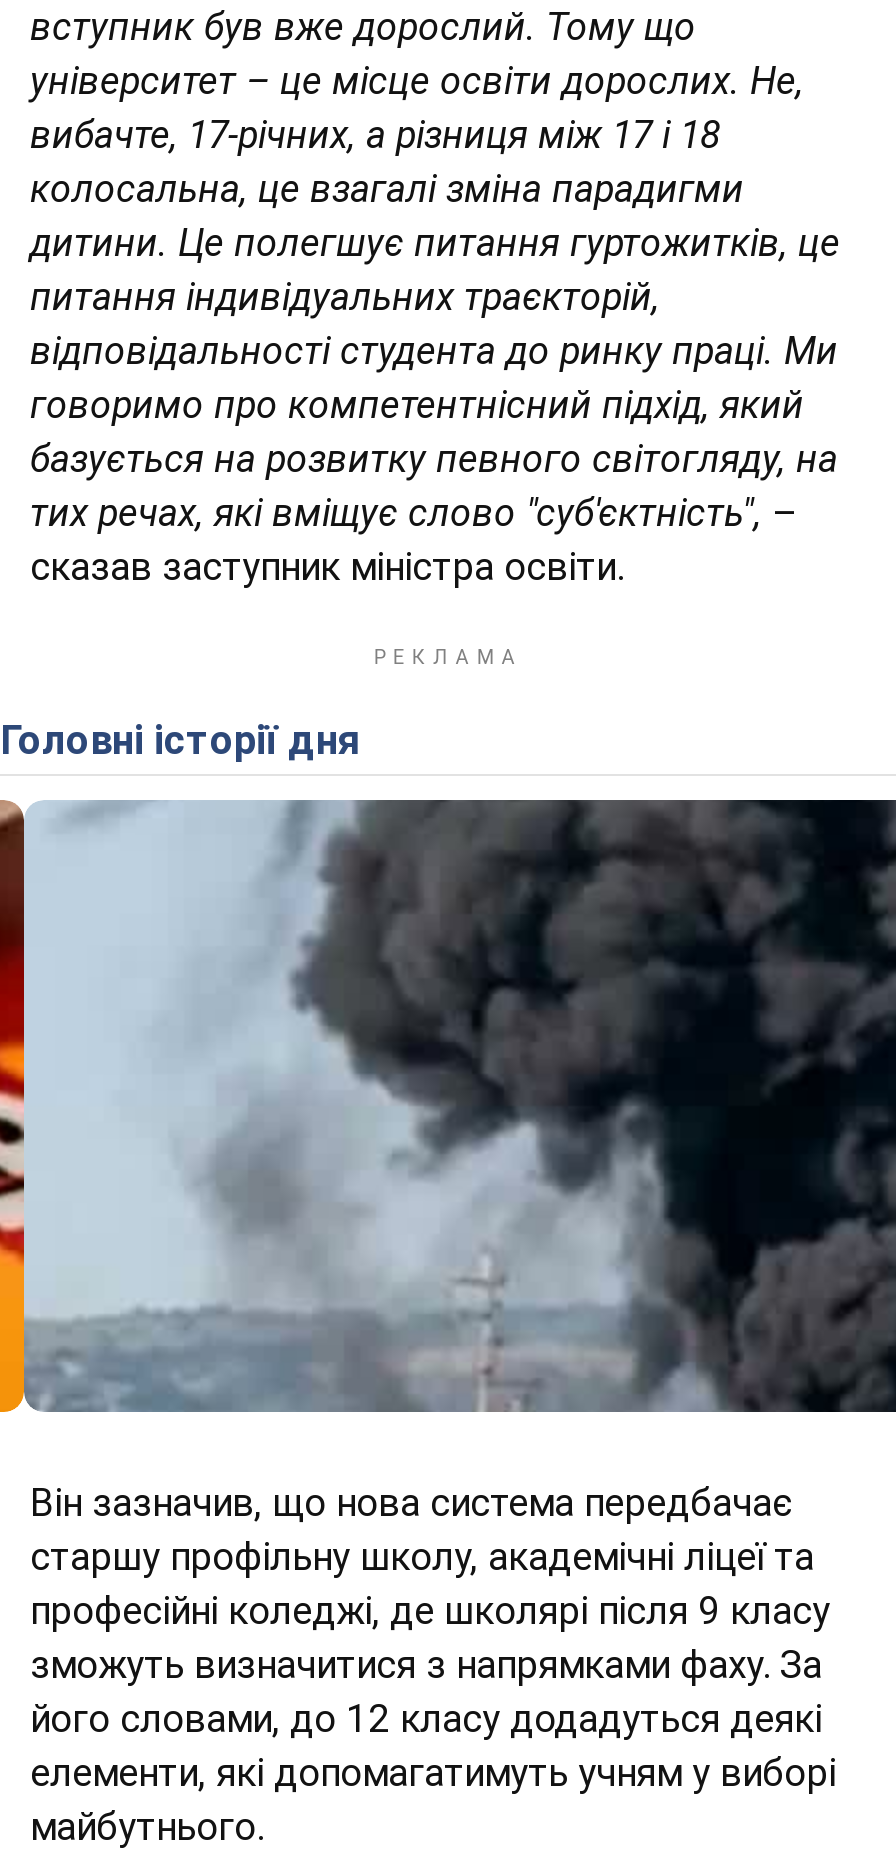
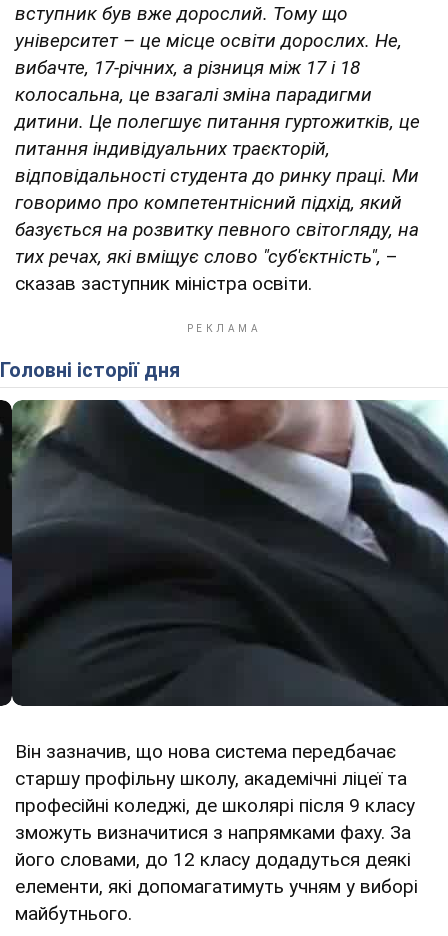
[6,798,890,1414] [image] -> [3,399,445,707] [image]

